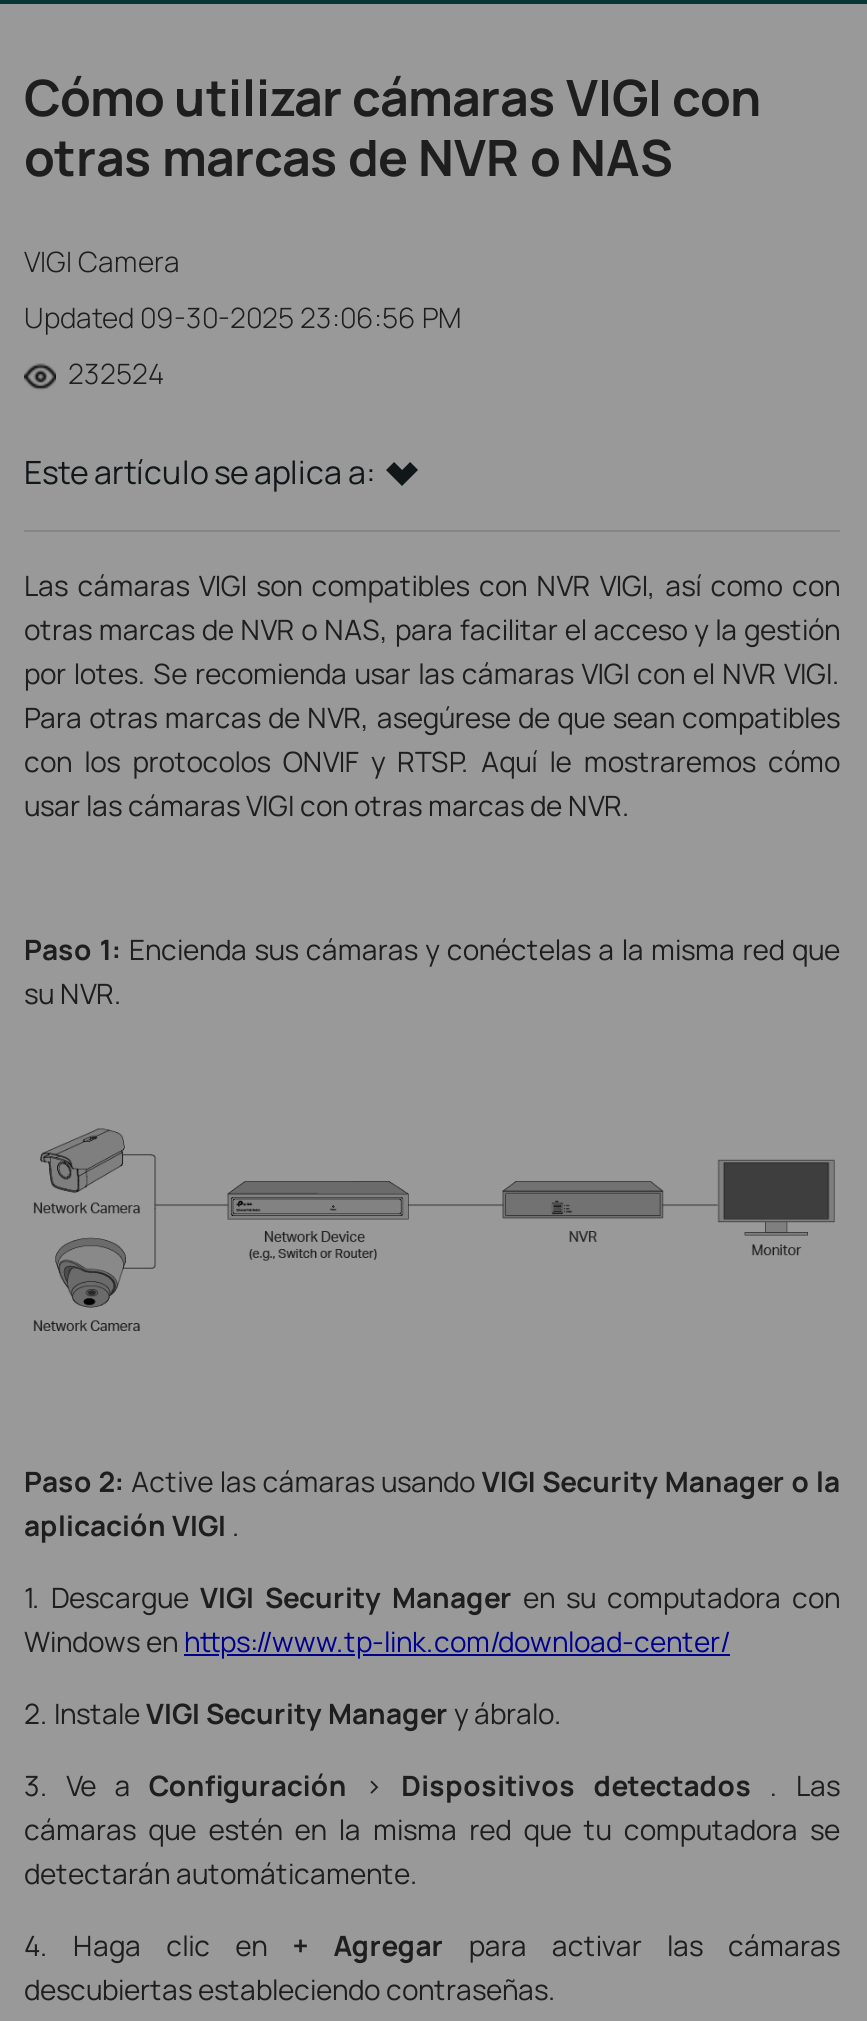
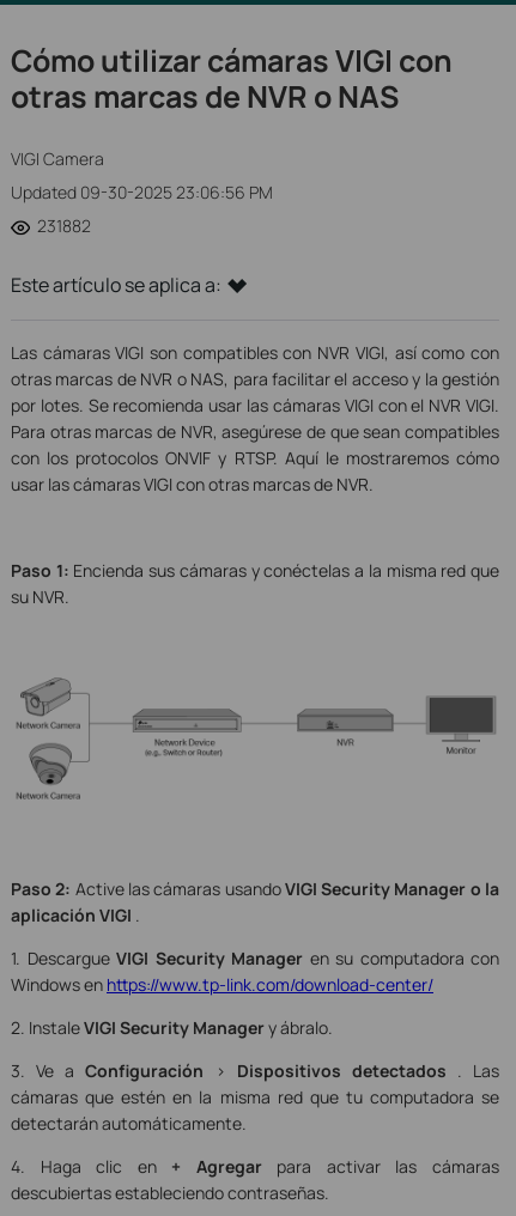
[68,355,164,393] 232524 -> [37,215,91,238] 231882

